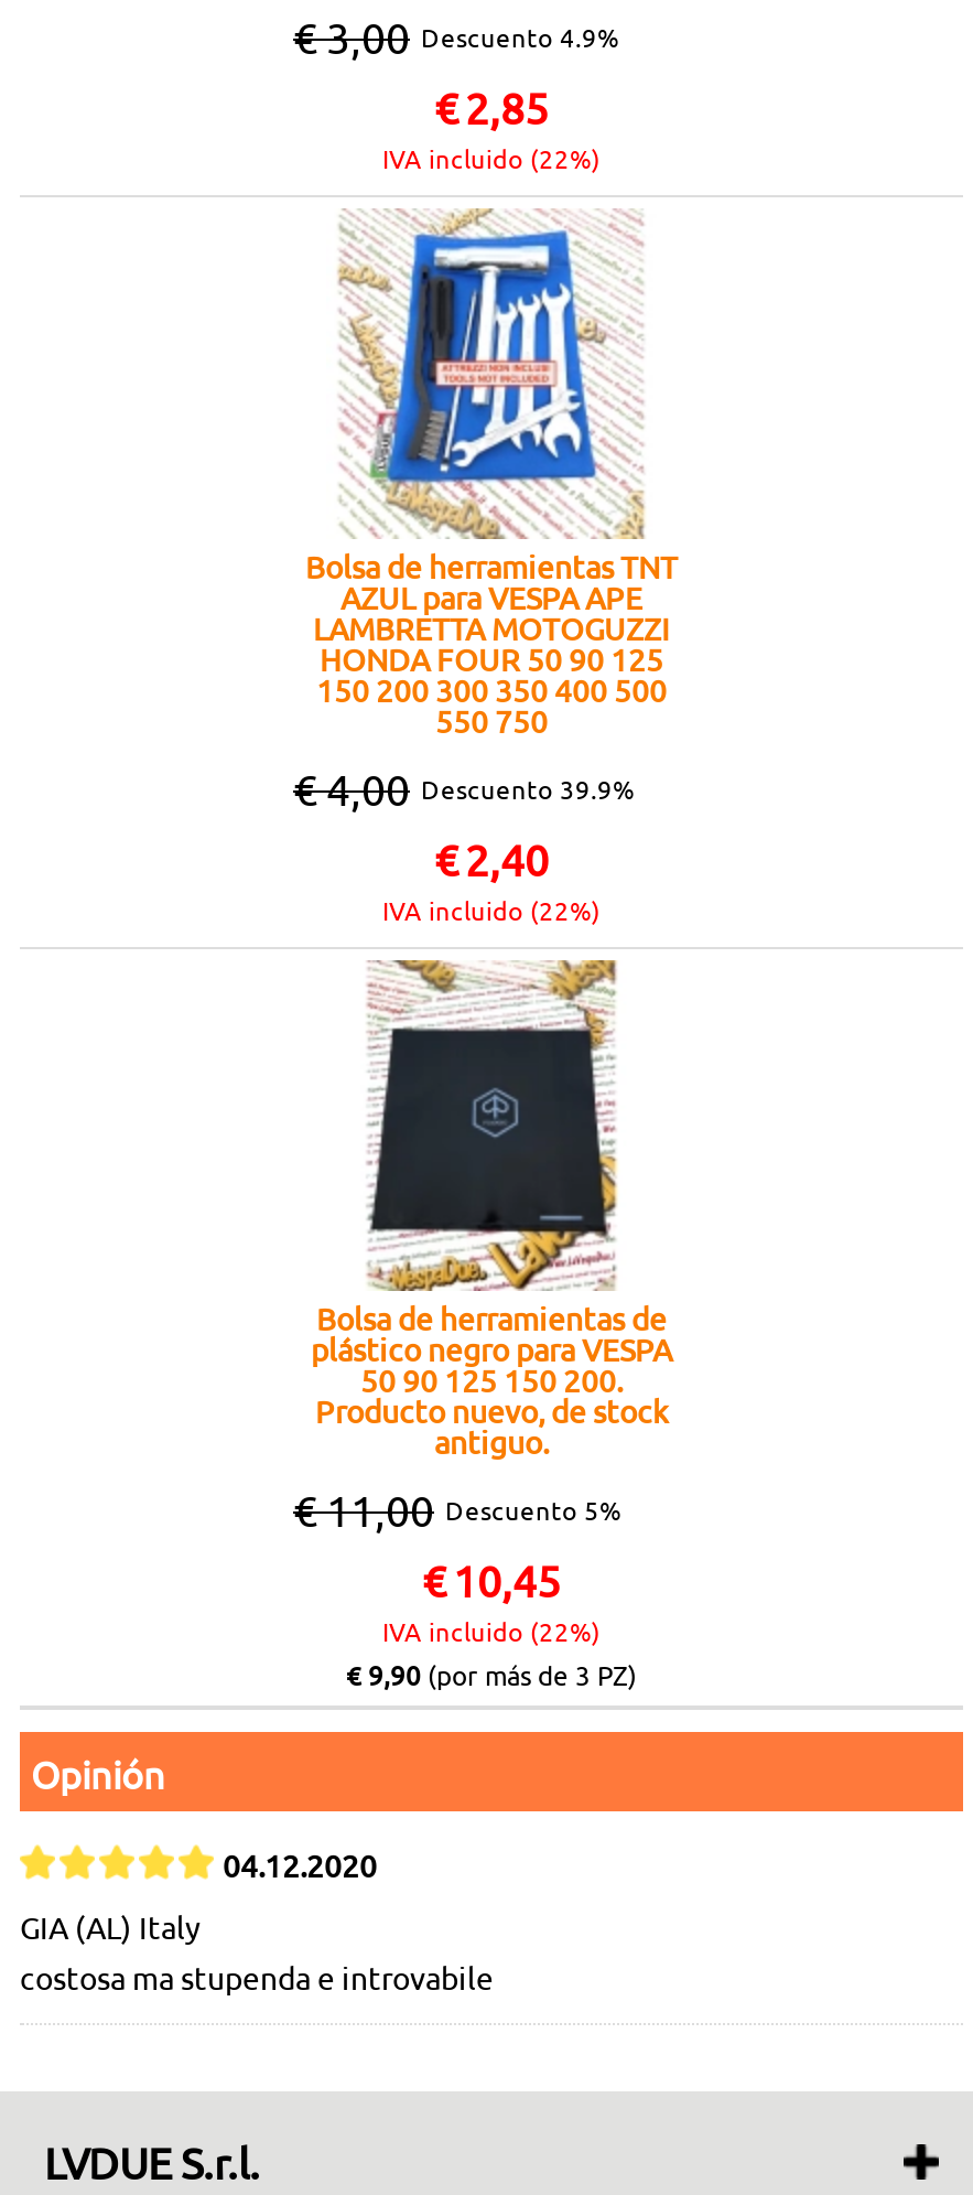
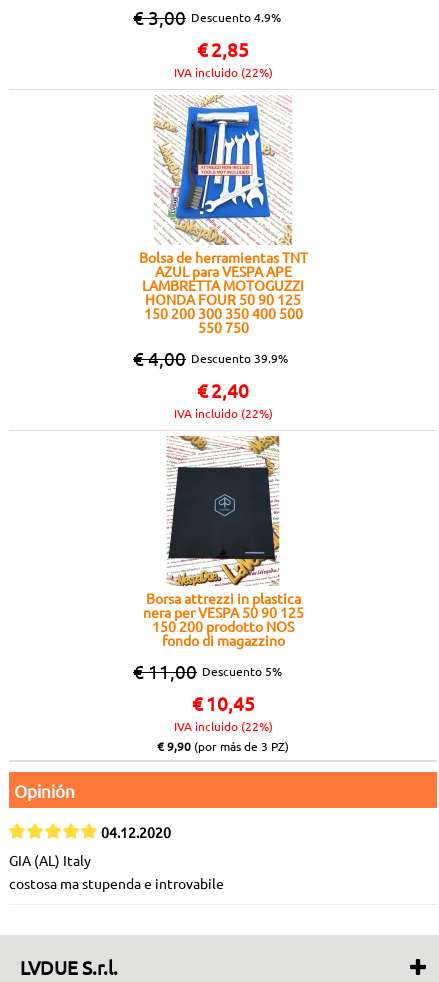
[311,1298,672,1461] Bolsa de herramientas de | plástico negro para VESPA | 50 90 125 150 200. | Producto nuevo, de stock | antiguo. -> [142,589,303,649] Borsa attrezzi in plastica | nera per VESPA 50 90 125 | 150 200 prodotto NOS | fondo di magazzino

